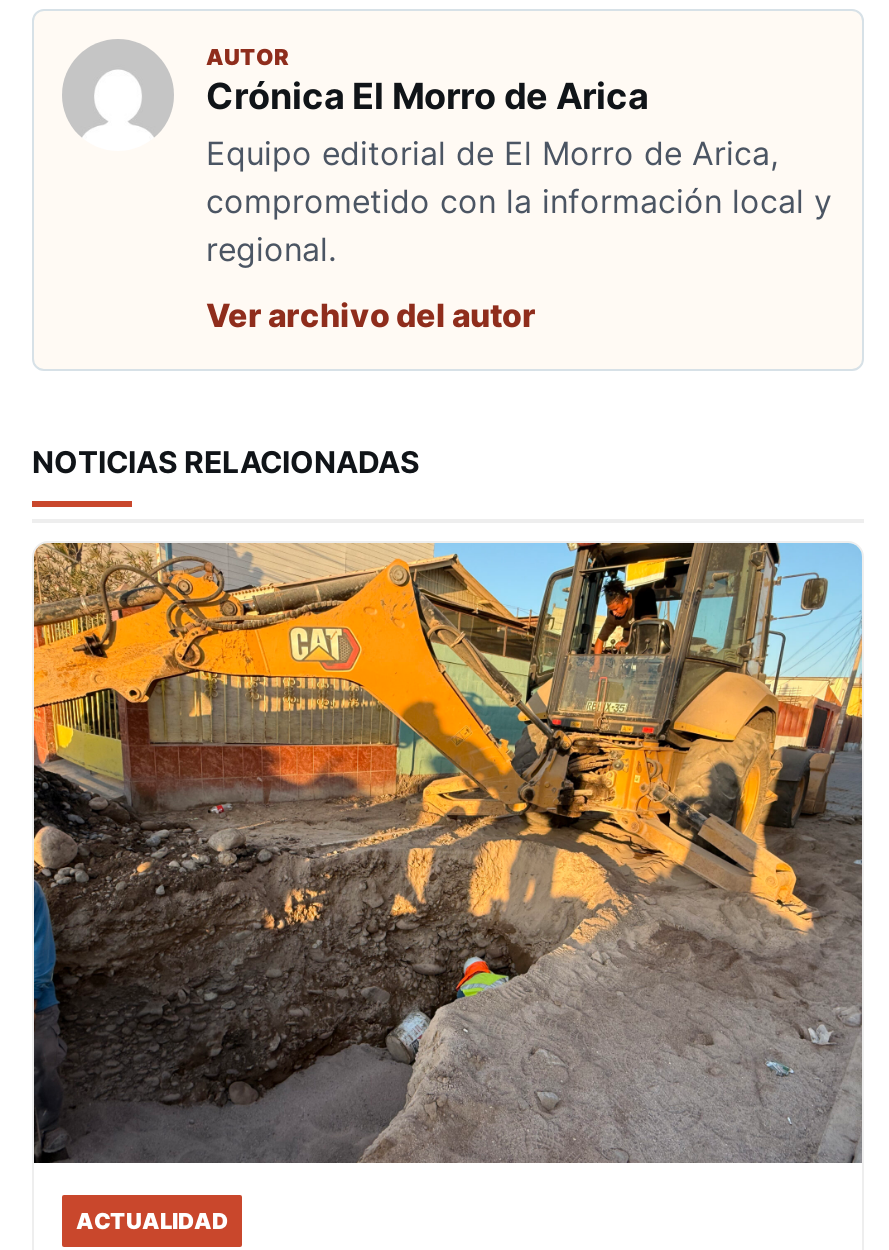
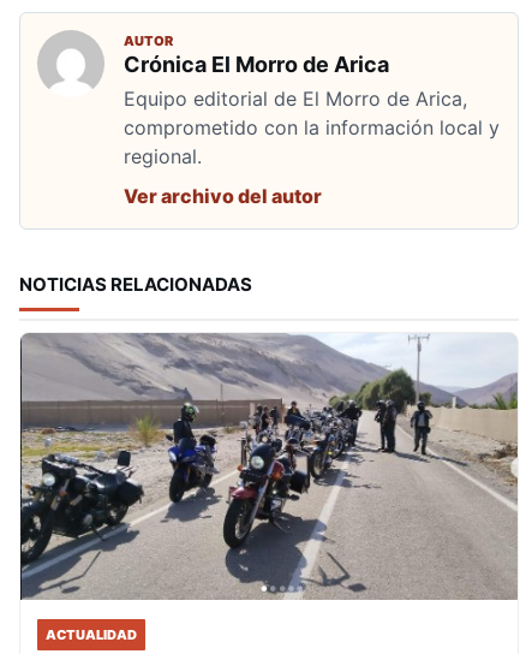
[32,541,864,1163] [image] -> [19,332,518,600] [image]

